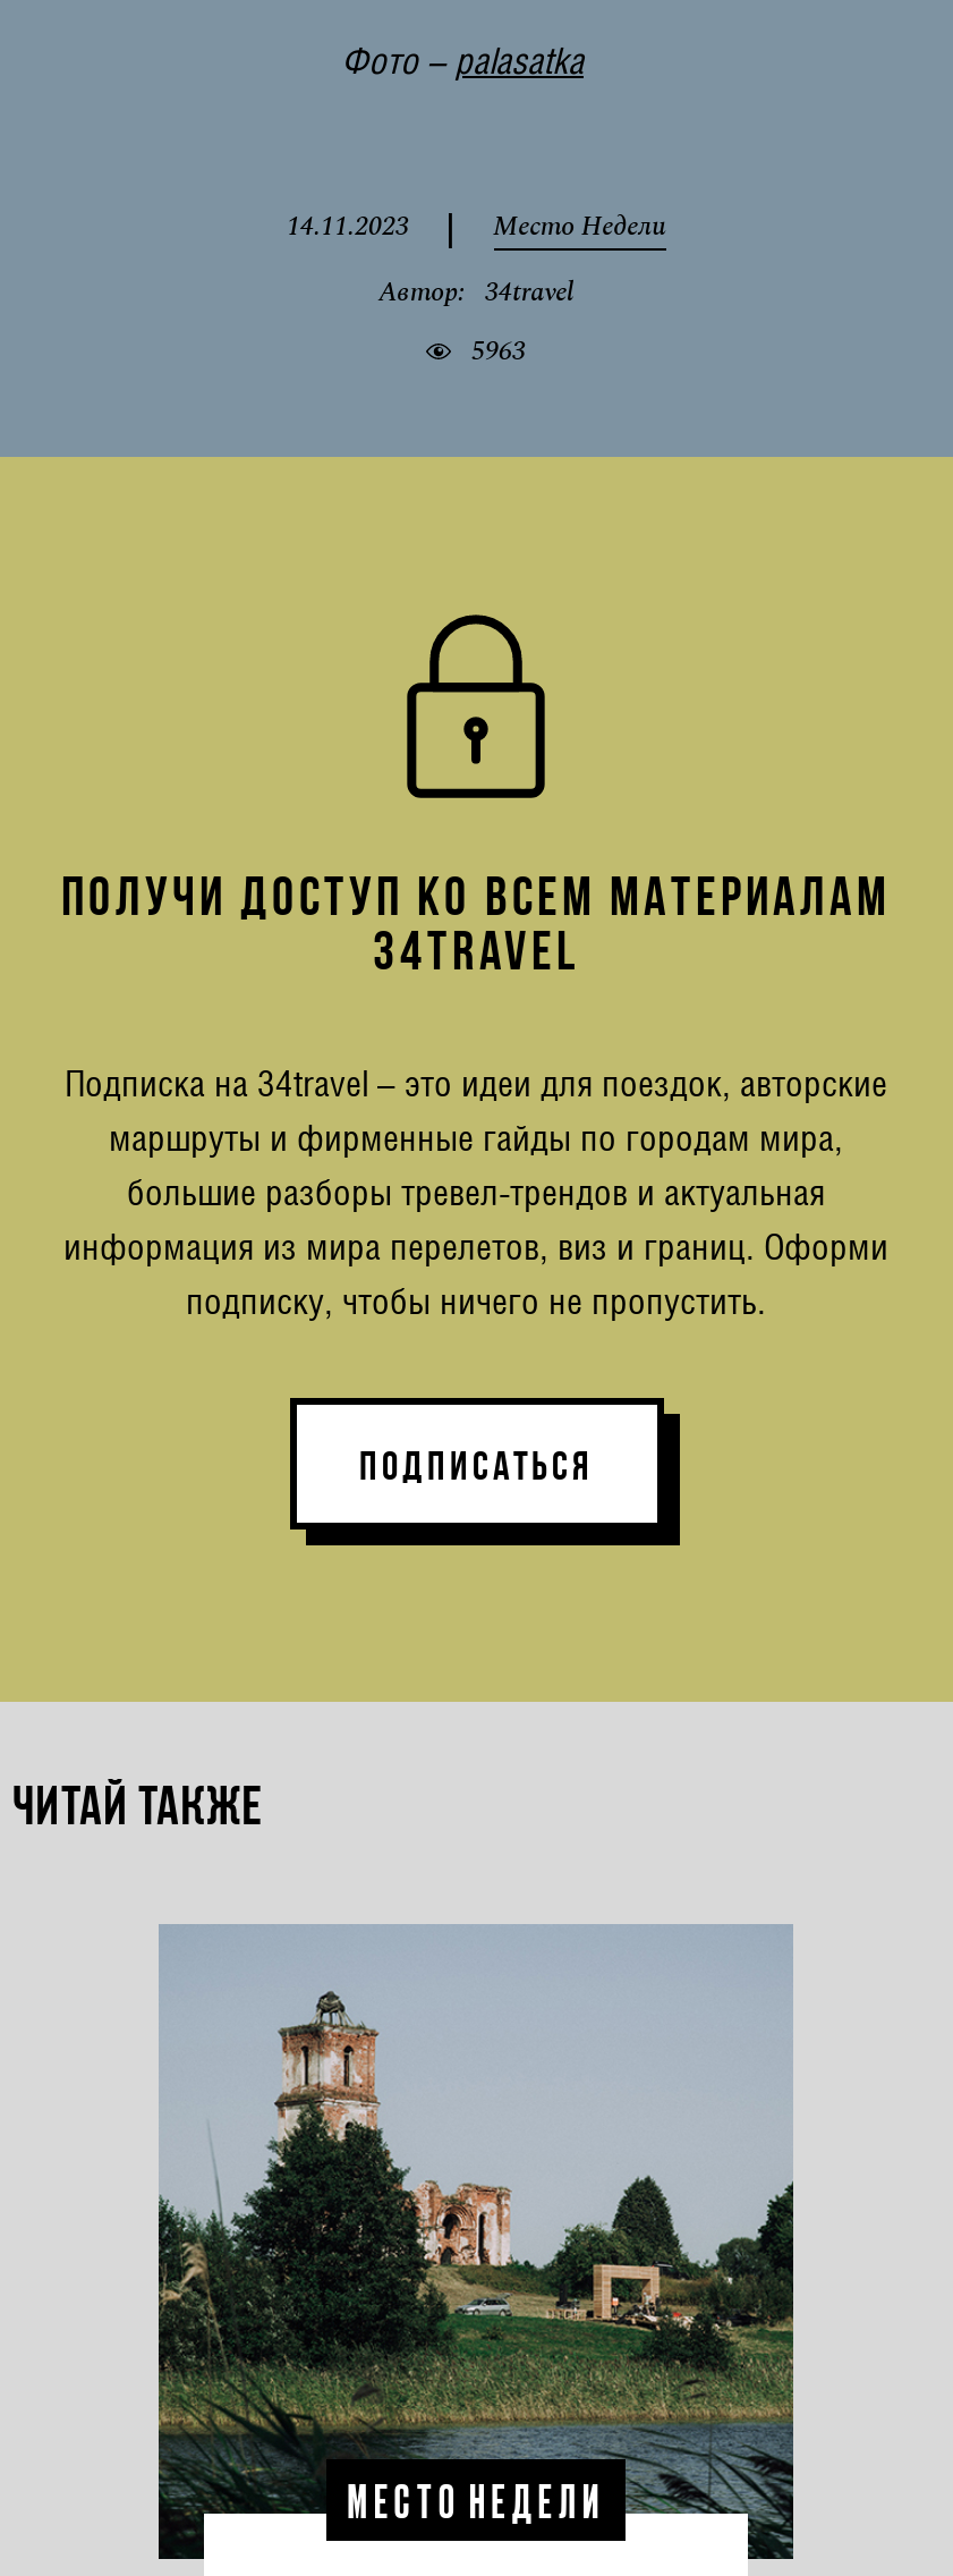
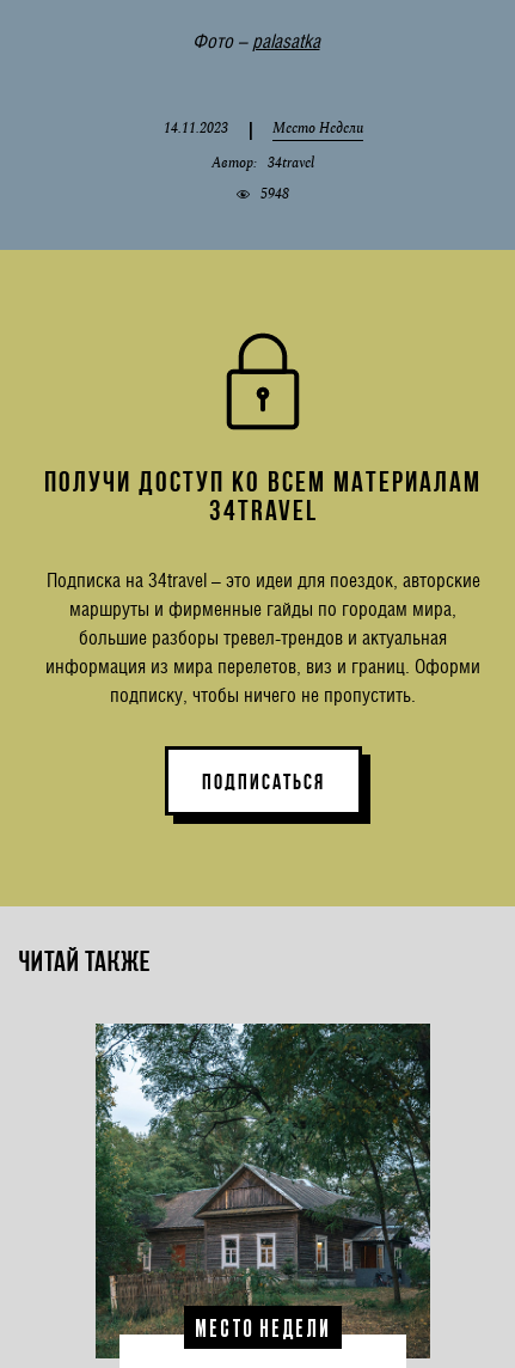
[451,329,526,372] 5963 -> [250,183,289,205] 5948
[156,1924,795,2557] [image] -> [94,1022,431,1358] [image]

